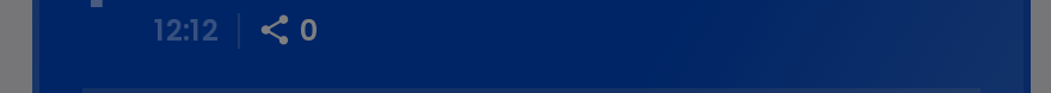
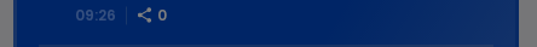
[154,10,319,50] 12:12 0 -> [75,5,167,25] 09:26 0

